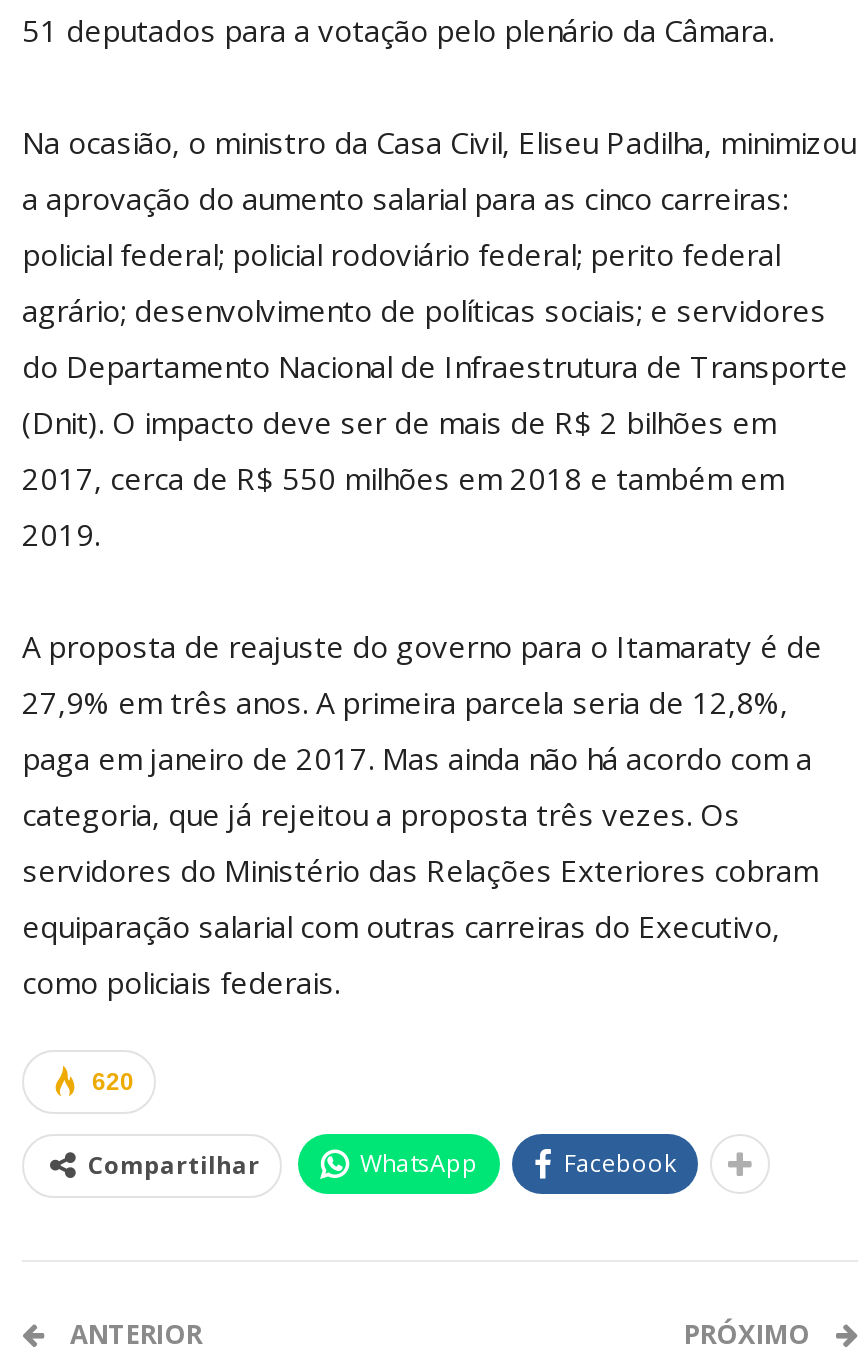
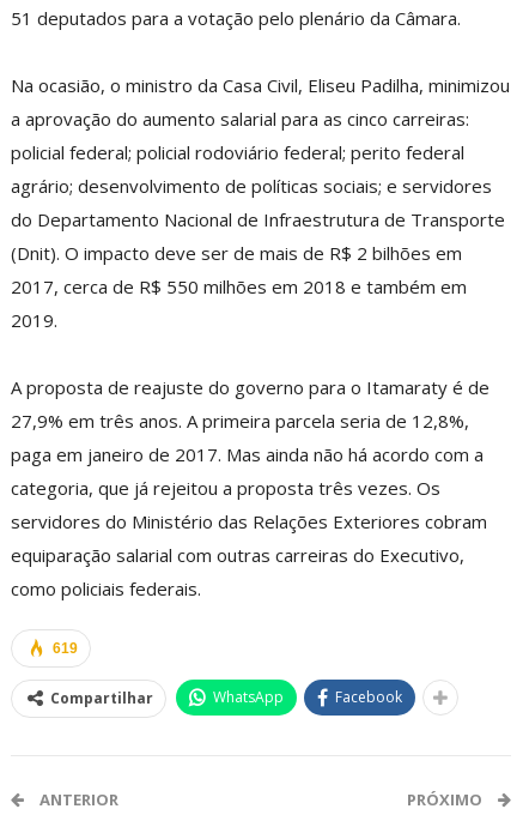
[92,1067,134,1095] 620 -> [53,640,78,656] 619

